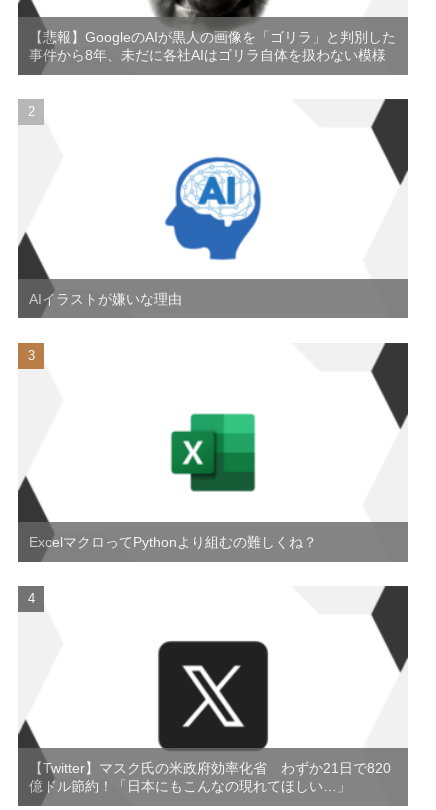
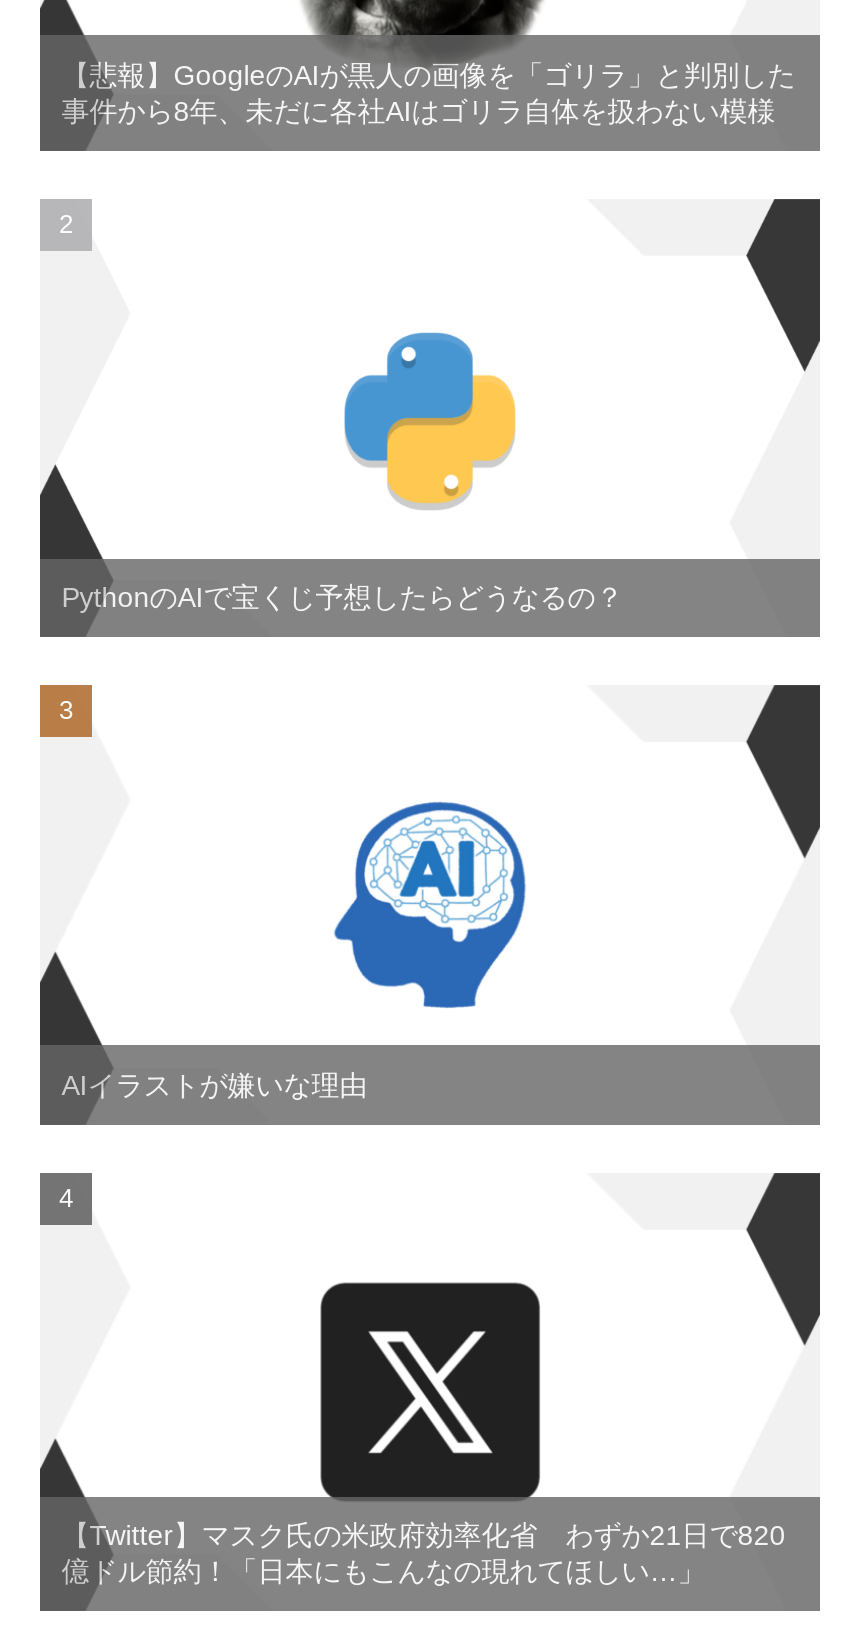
none -> [62,314,624,613] [image] | PythonのAIで宝くじ予想したらどうなるの？
moved [174,155,262,225] -> [352,798,528,938]: [image]
moved [29,291,182,307] -> [62,1068,368,1100]: AIイラストが嫌いな理由
[29,401,317,550] [image] | ExcelマクロってPythonより組むの難しくね？ -> none

